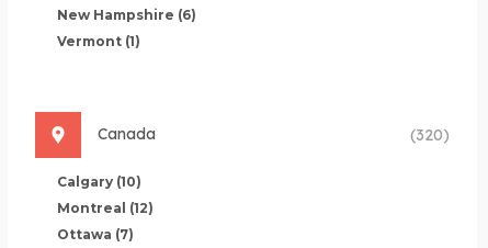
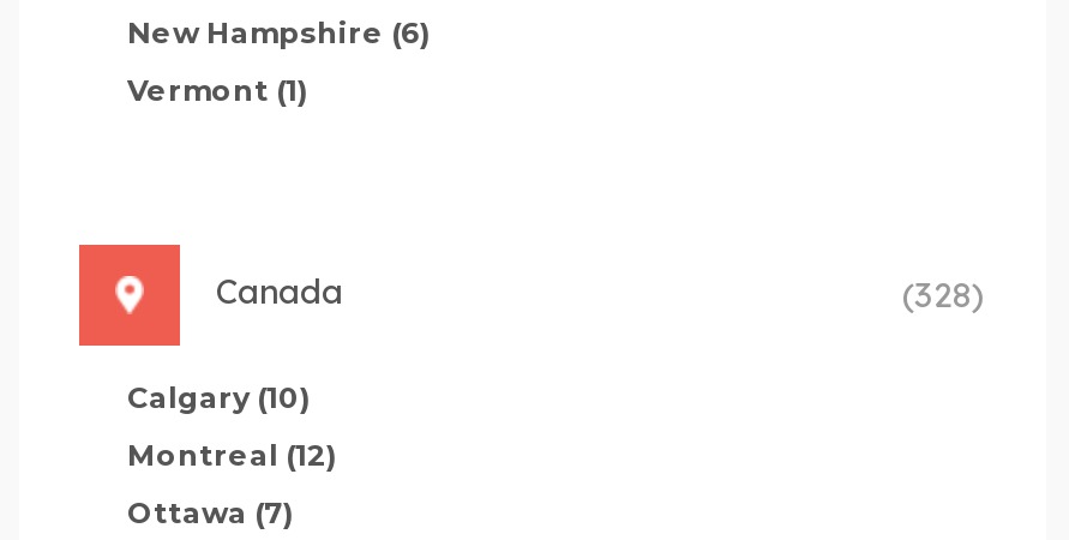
[410,125,450,145] (320) -> [902,273,986,316] (328)

